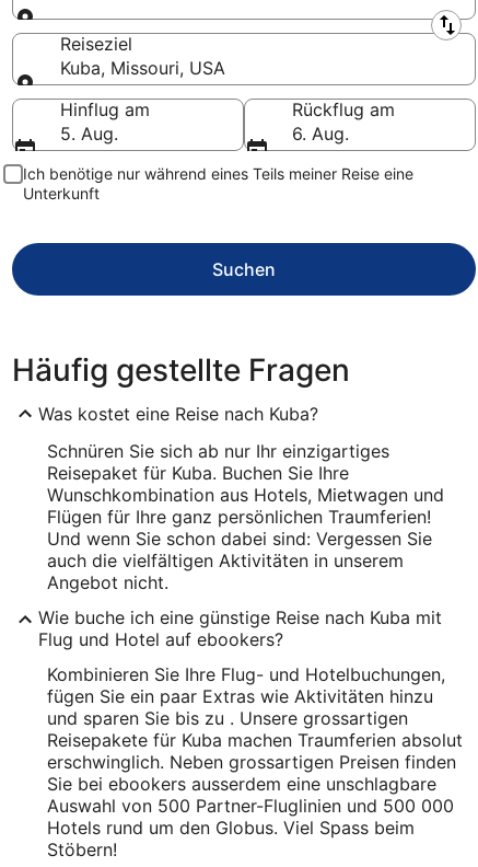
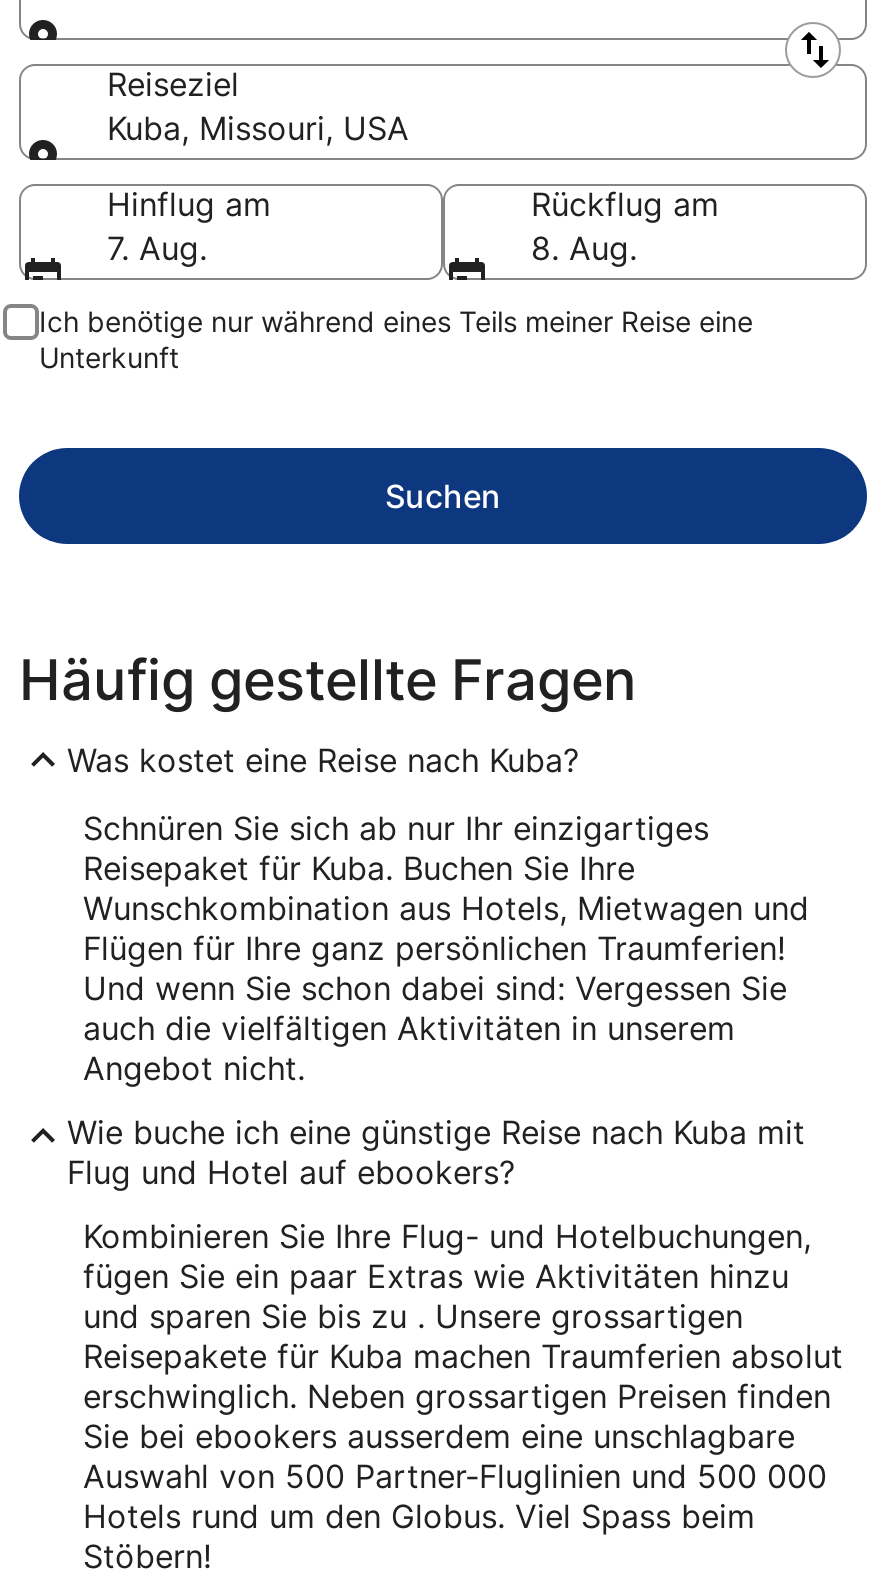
[60,123,118,144] 5. Aug. -> [107,228,207,268] 7. Aug.
[292,123,349,144] 6. Aug. -> [531,228,637,268] 8. Aug.

